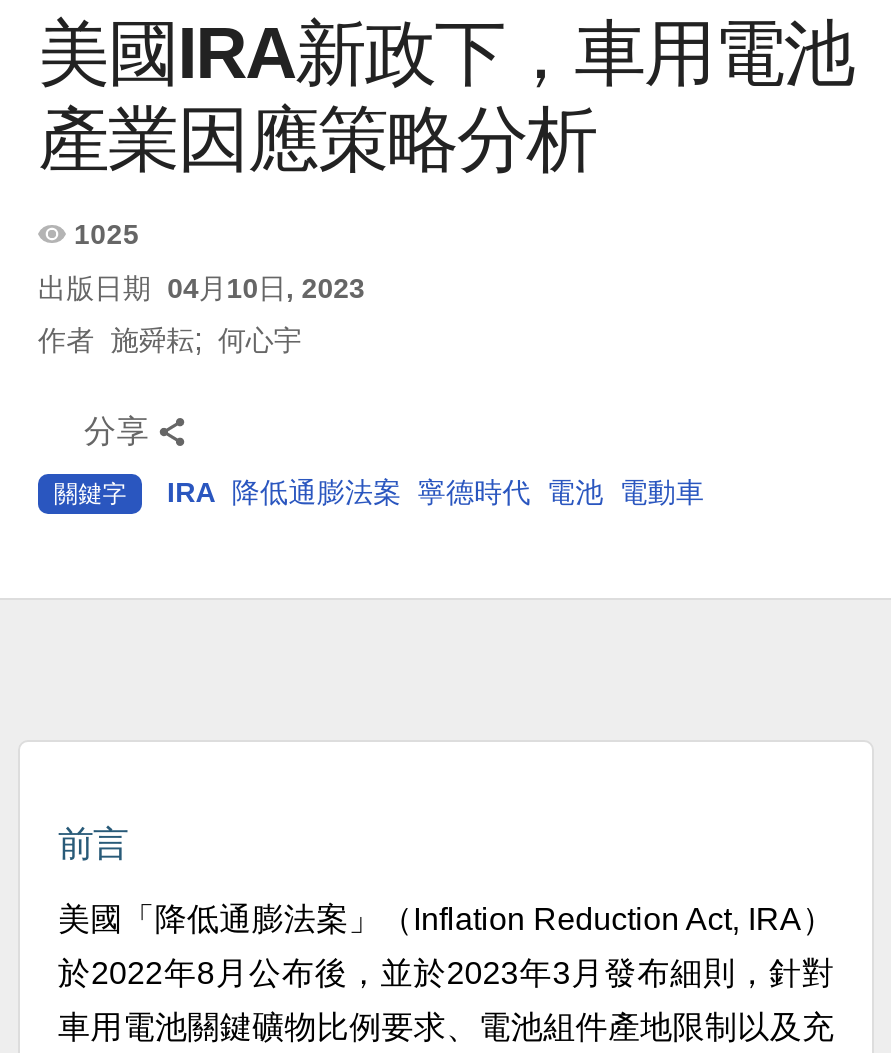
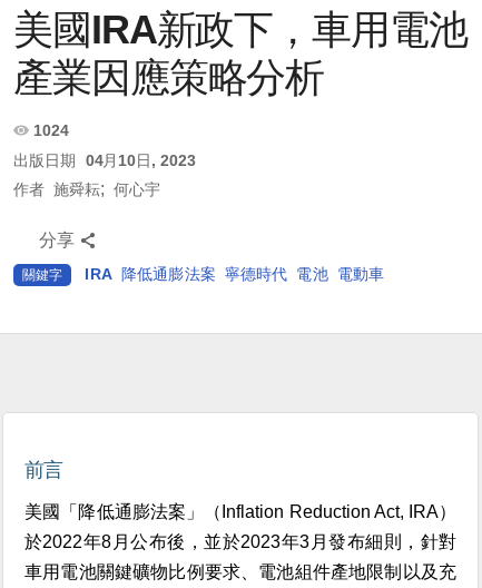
[74,217,139,249] 1025 -> [33,121,70,139] 1024

